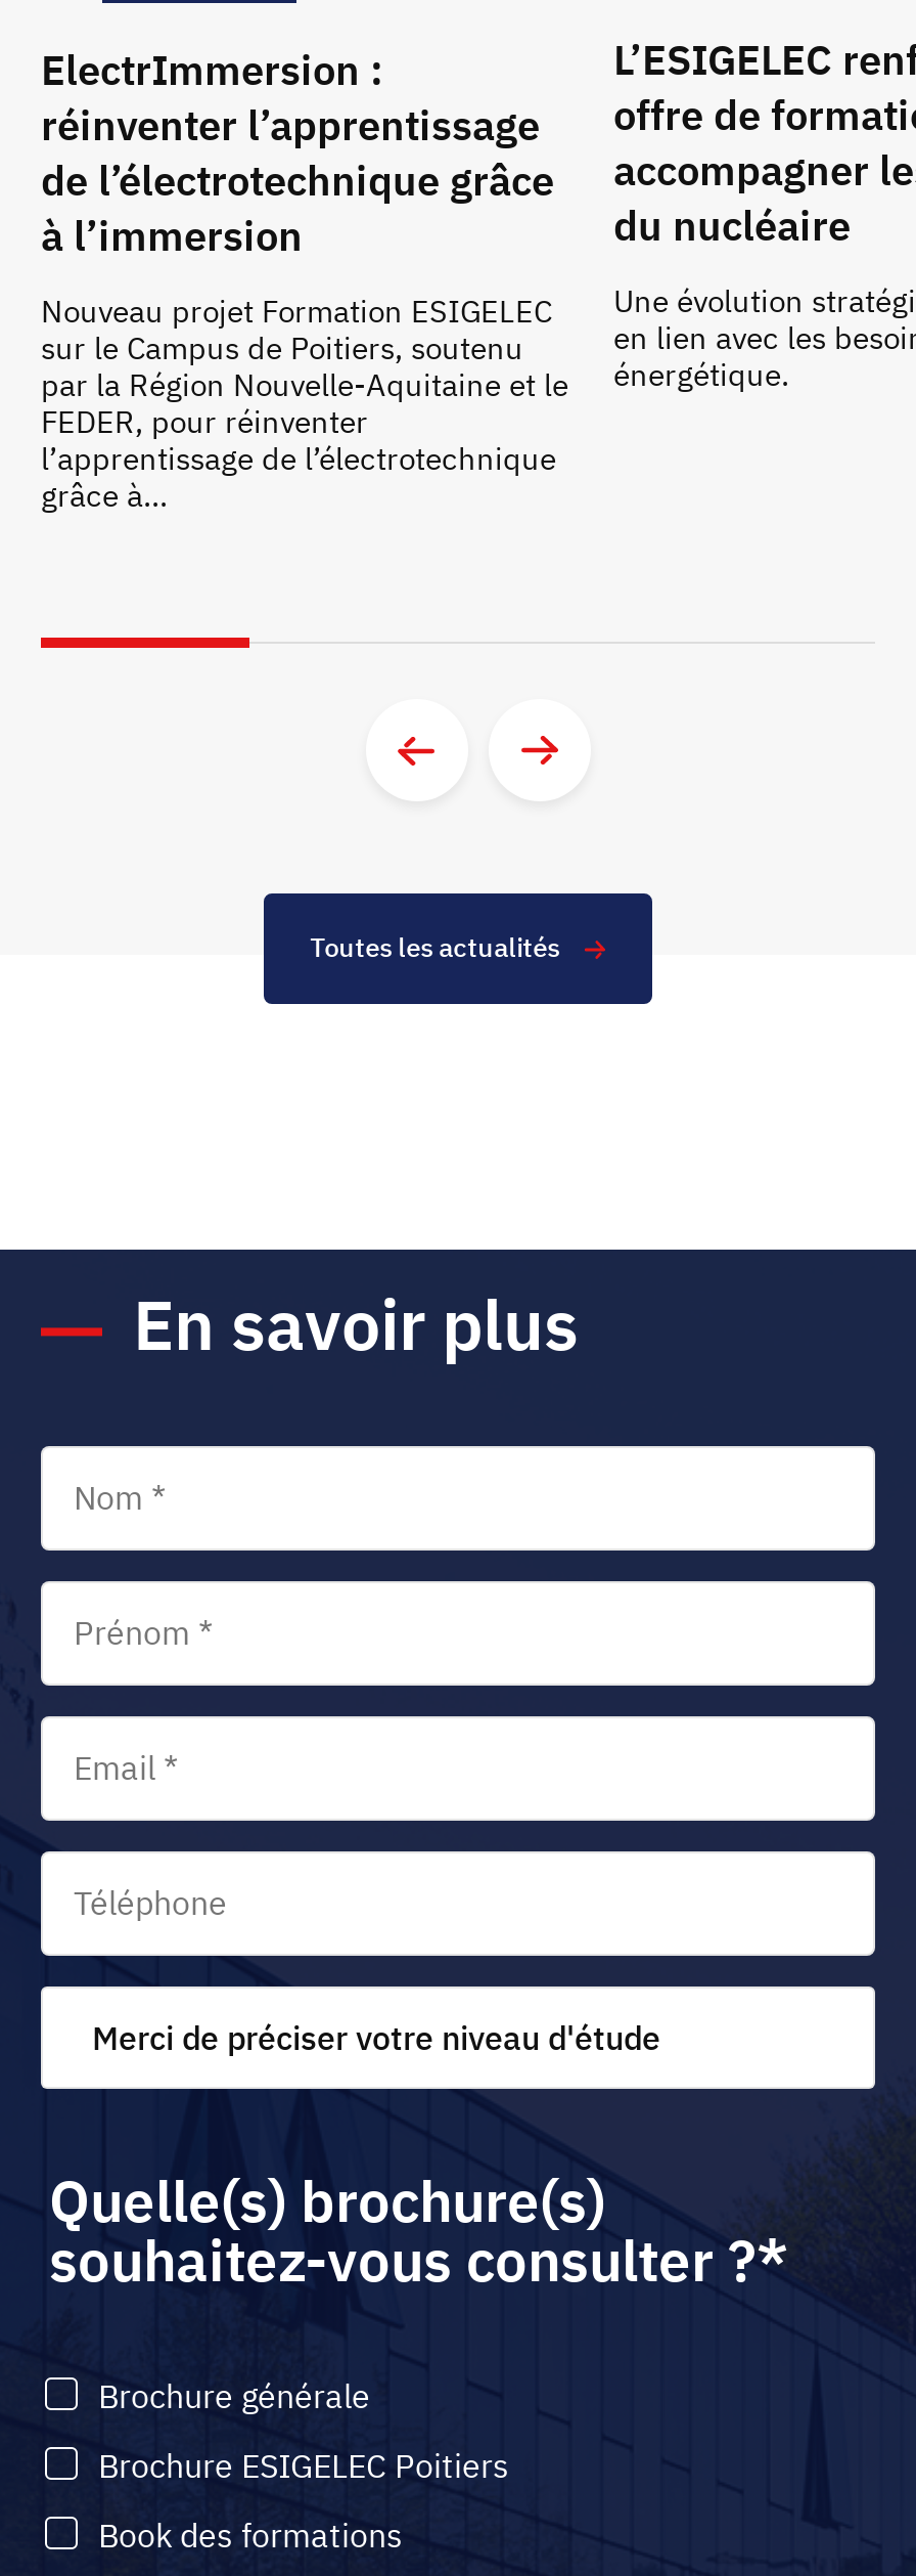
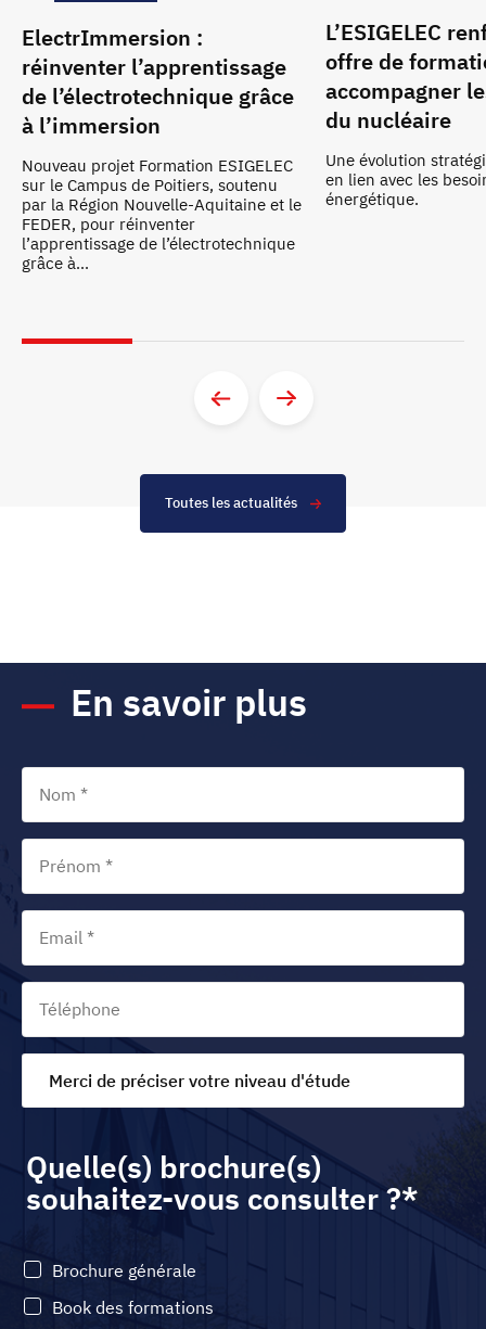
[98,2445,509,2486] Brochure ESIGELEC Poitiers -> none

